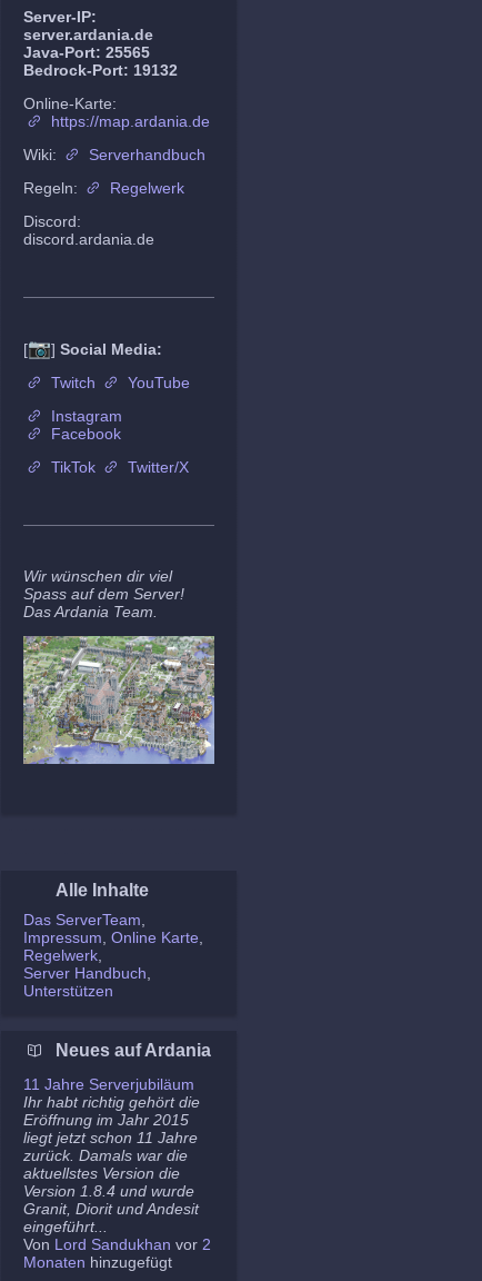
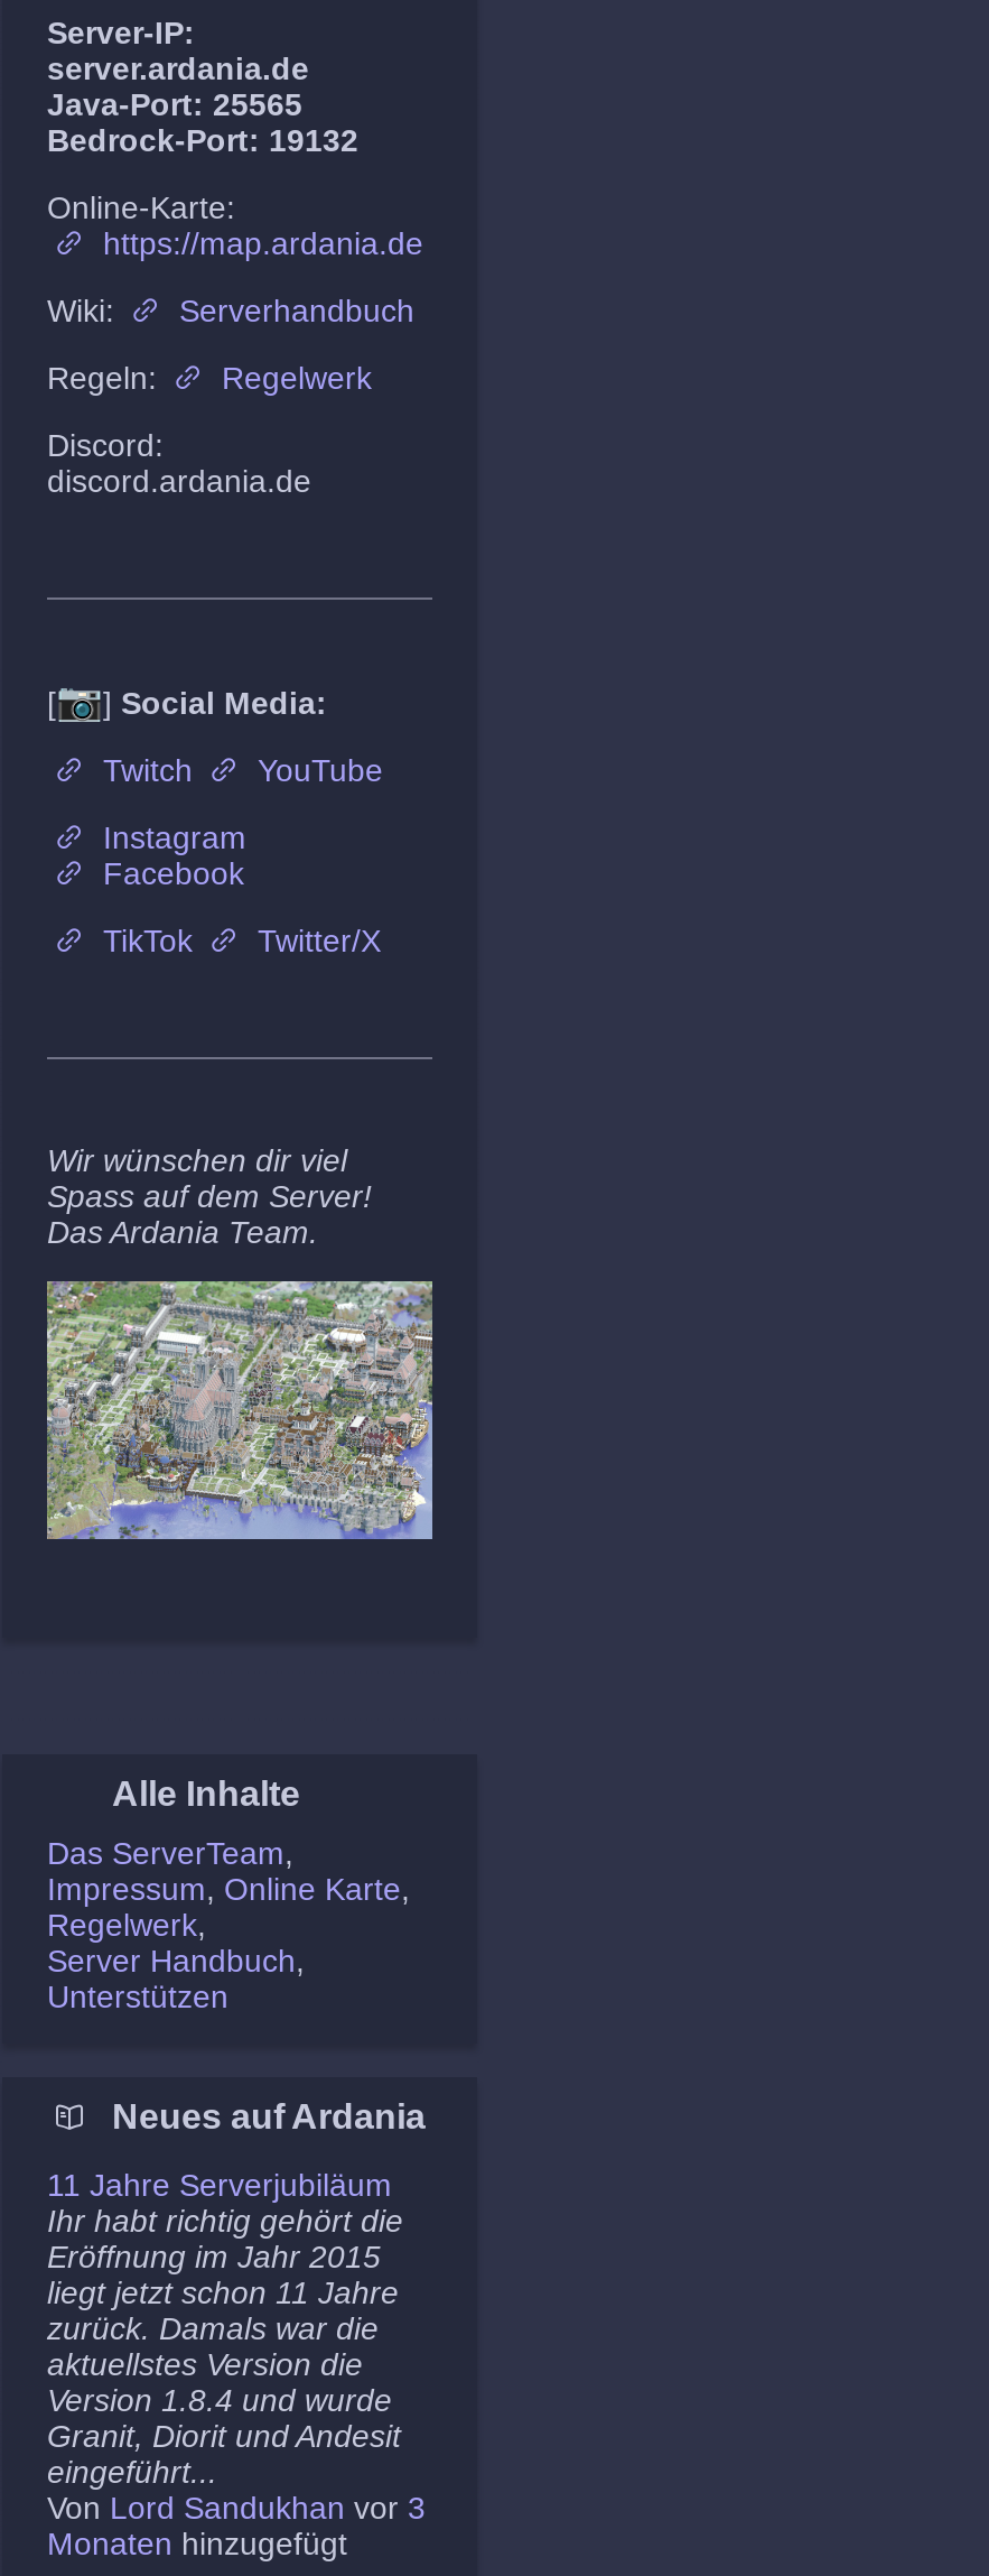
[23,1235,211,1253] Von Lord Sandukhan vor 2 -> [47,2489,426,2525] Von Lord Sandukhan vor 3

